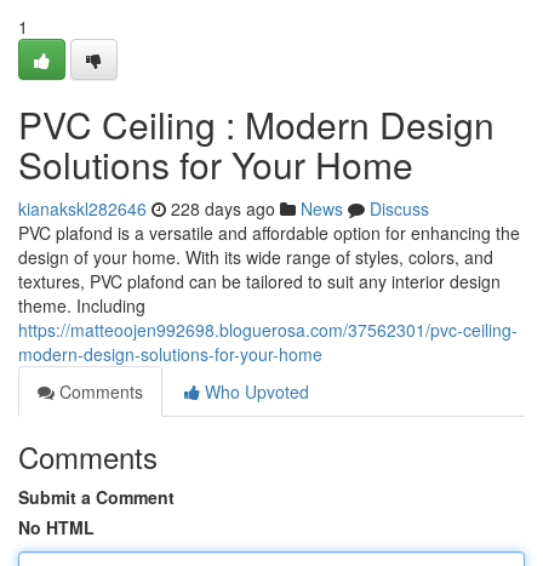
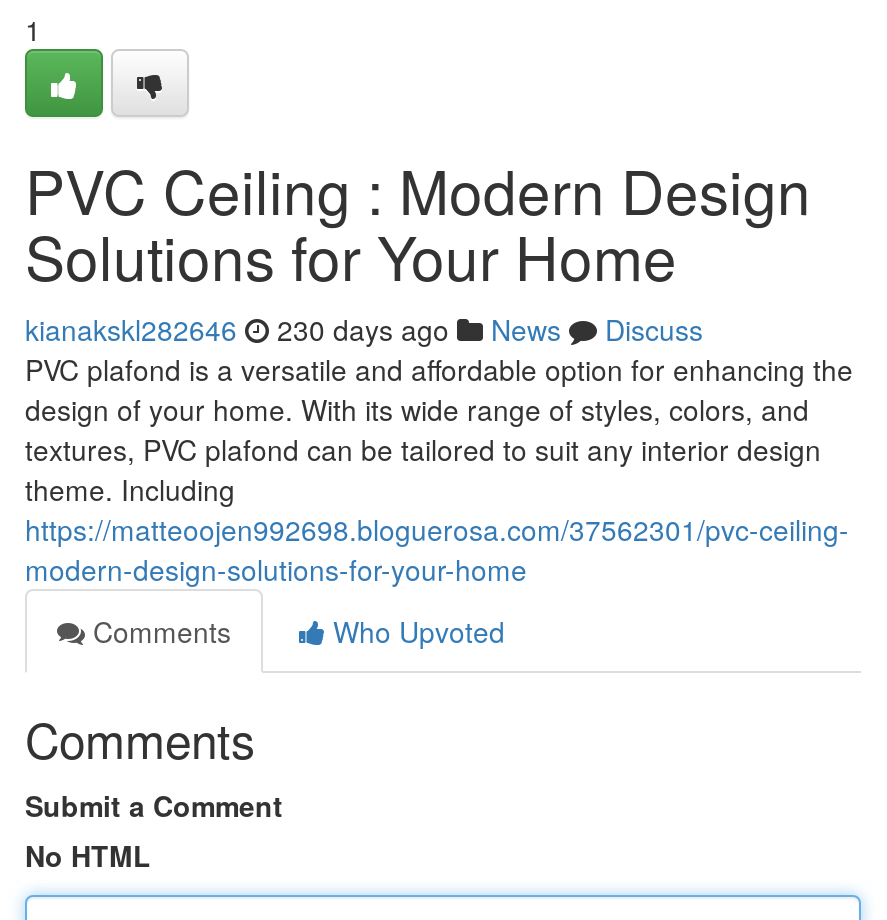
[18,196,429,221] kianakskl282646 228 days ago News Discuss -> [25,309,703,349] kianakskl282646 230 days ago News Discuss

